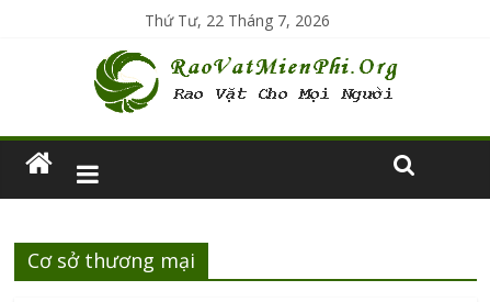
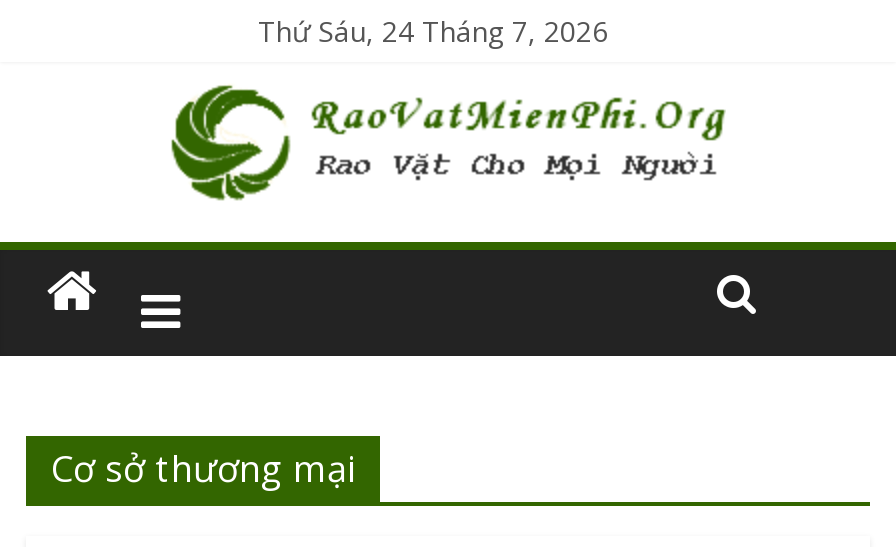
[145,10,330,31] Thứ Tư, 22 Tháng 7, 2026 -> [258,12,608,50] Thứ Sáu, 24 Tháng 7, 2026

